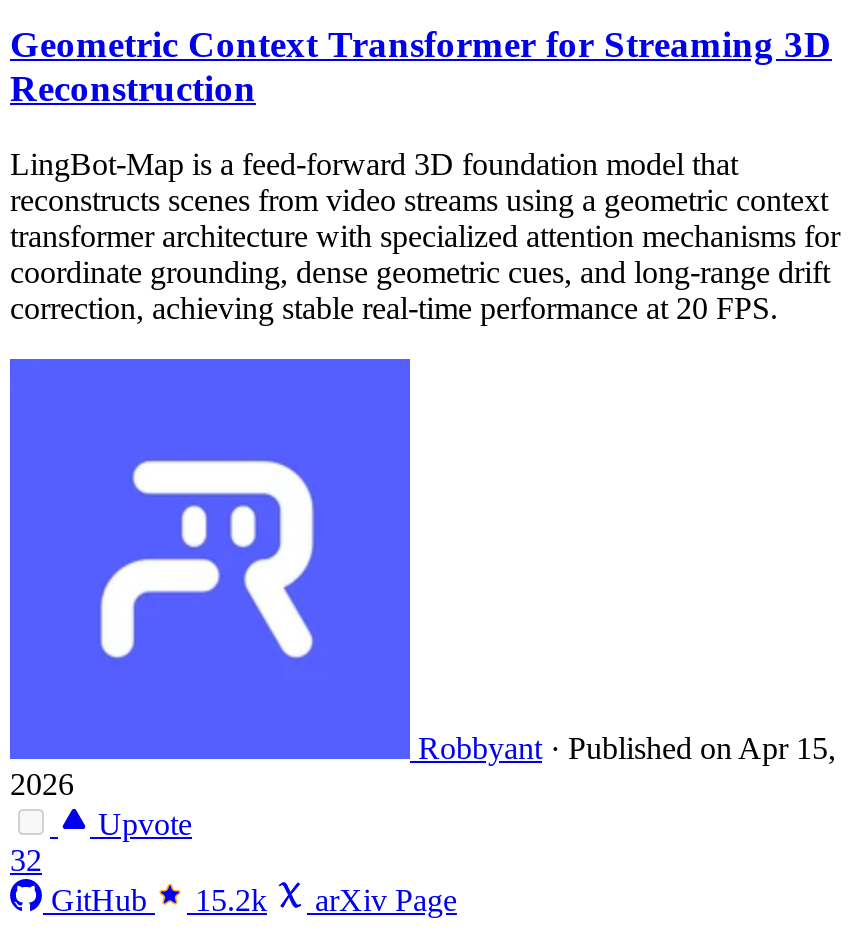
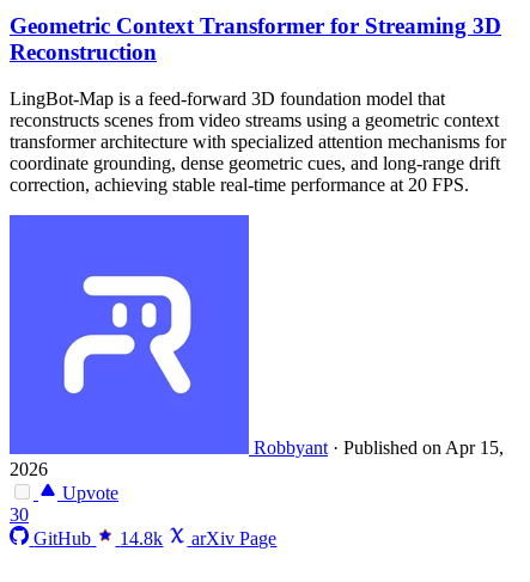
[10,844,42,878] 32 -> [10,504,29,524] 30
[51,884,457,918] GitHub 15.2k arXiv Page -> [34,528,277,548] GitHub 14.8k arXiv Page

